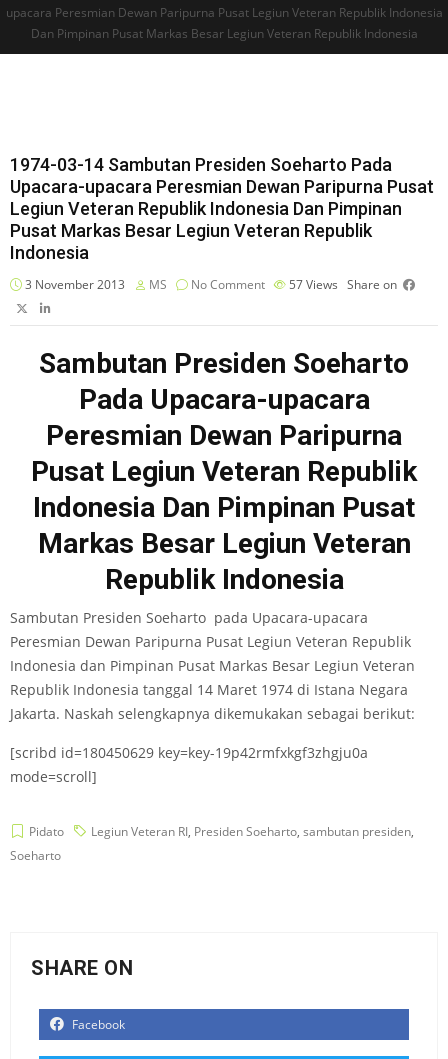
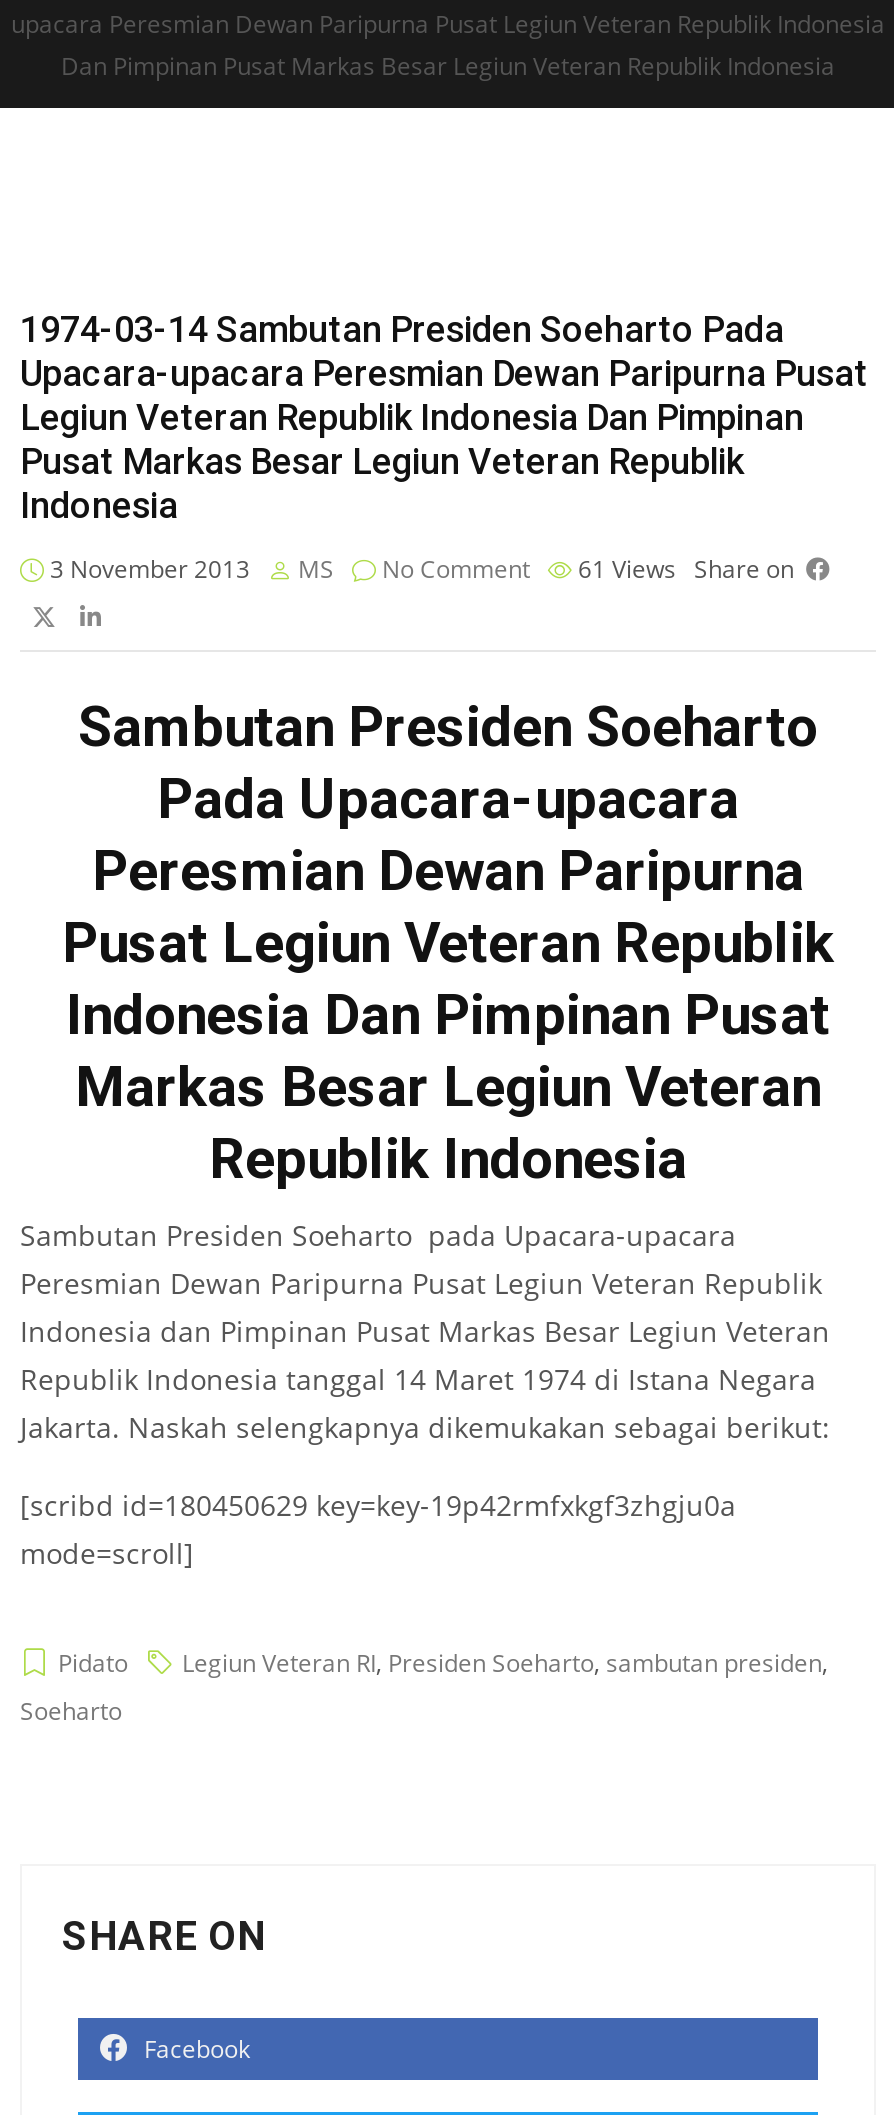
[286,276,397,293] 57 Views Share on -> [572,552,794,586] 61 Views Share on

